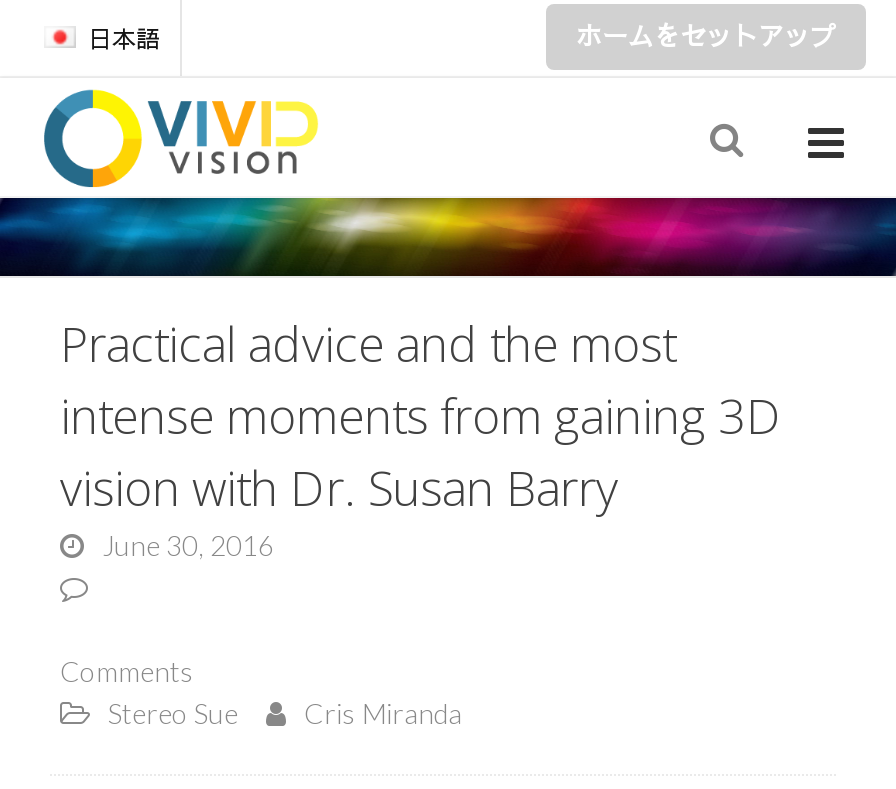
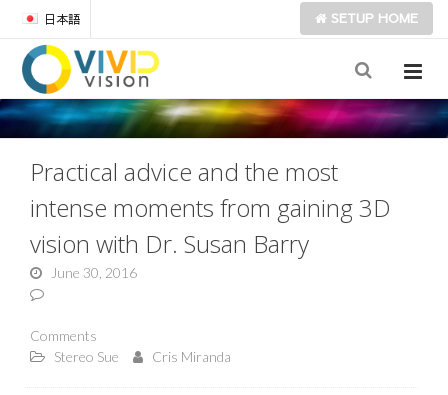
[576,18,836,54] ホームをセットアップ -> [327,9,418,27] SETUP HOME

